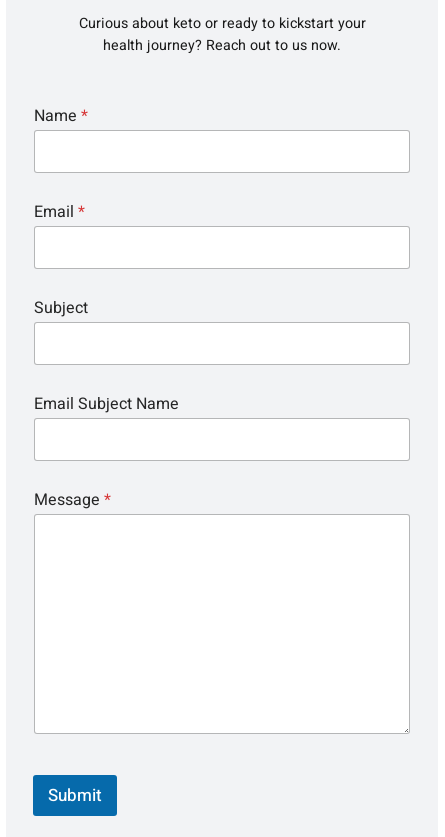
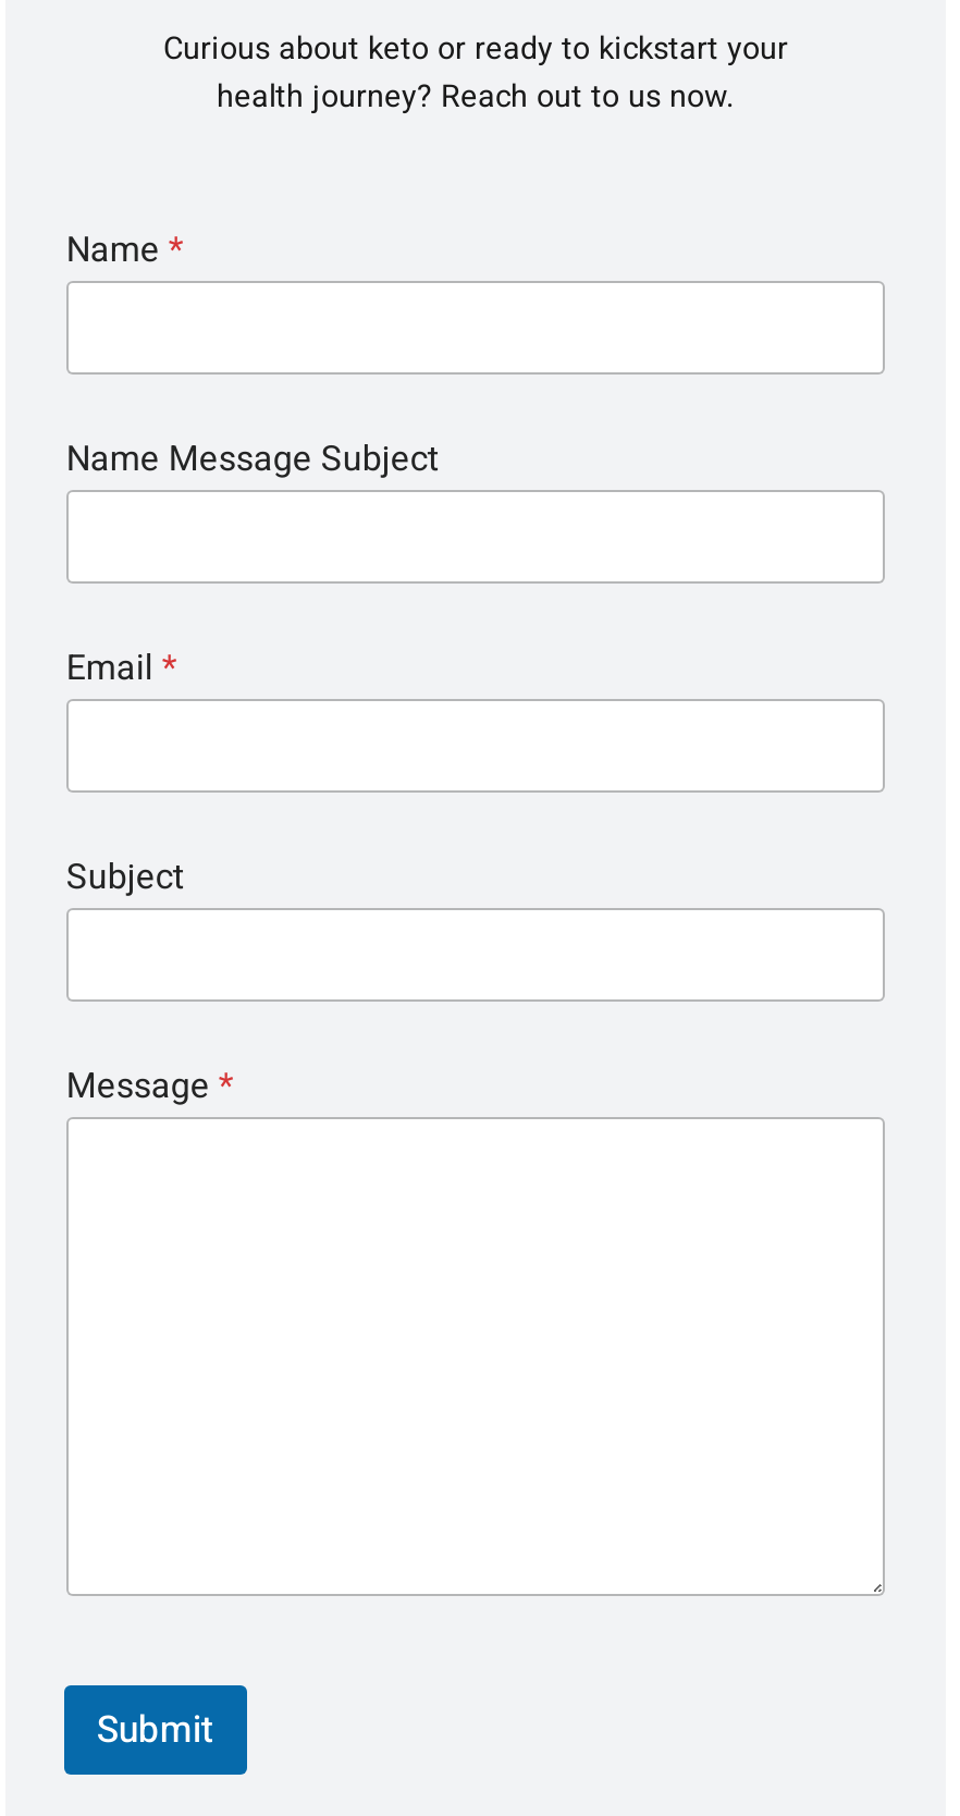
none -> [66,434,438,486] Name Message Subject
moved [34,200,88,320] -> [66,643,184,904]: Email * | Subject
[34,392,179,416] Email Subject Name -> none

